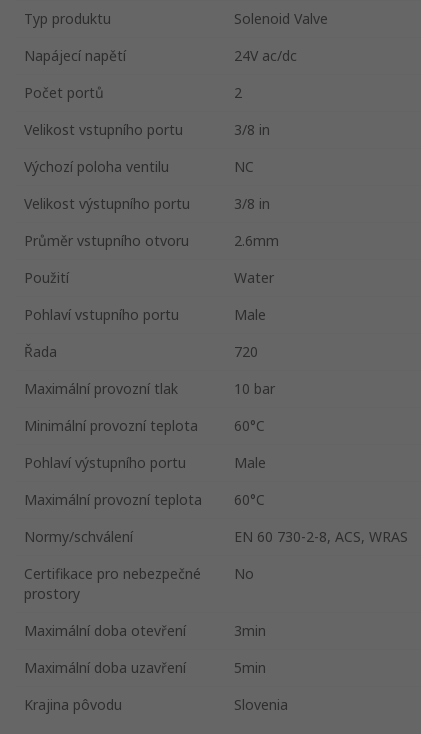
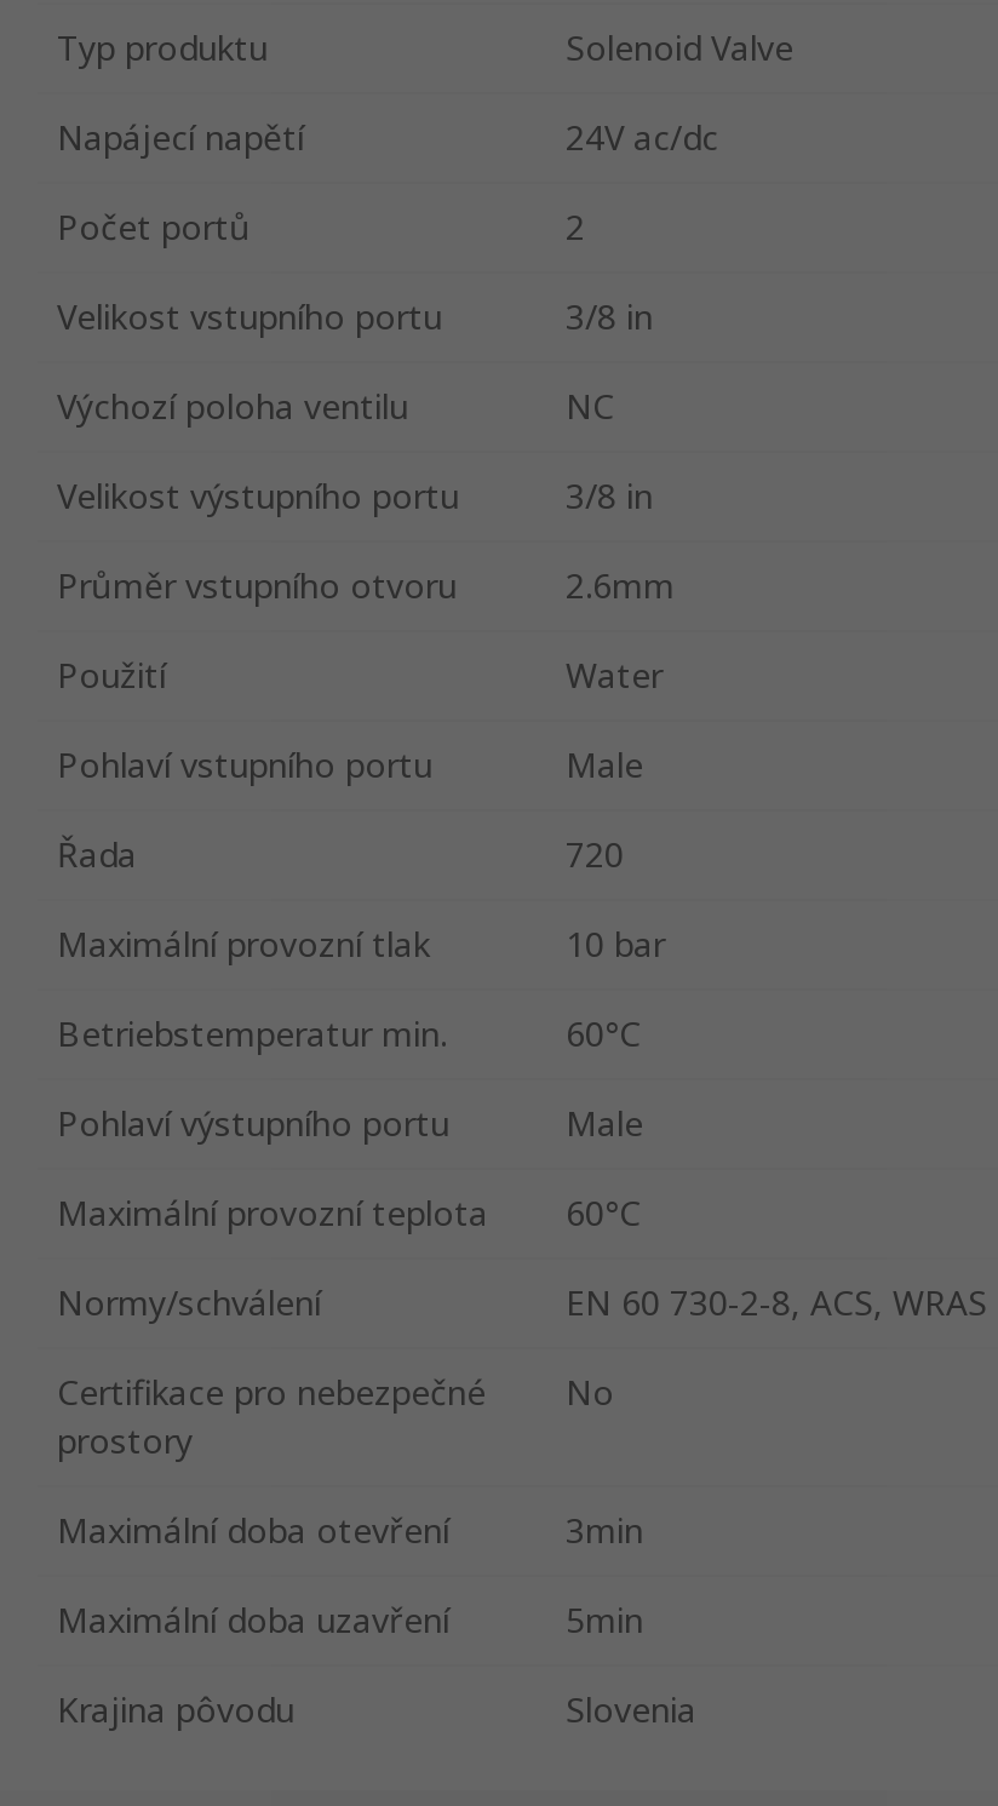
[24,416,198,435] Minimální provozní teplota -> [57,1009,447,1055] Betriebstemperatur min.

